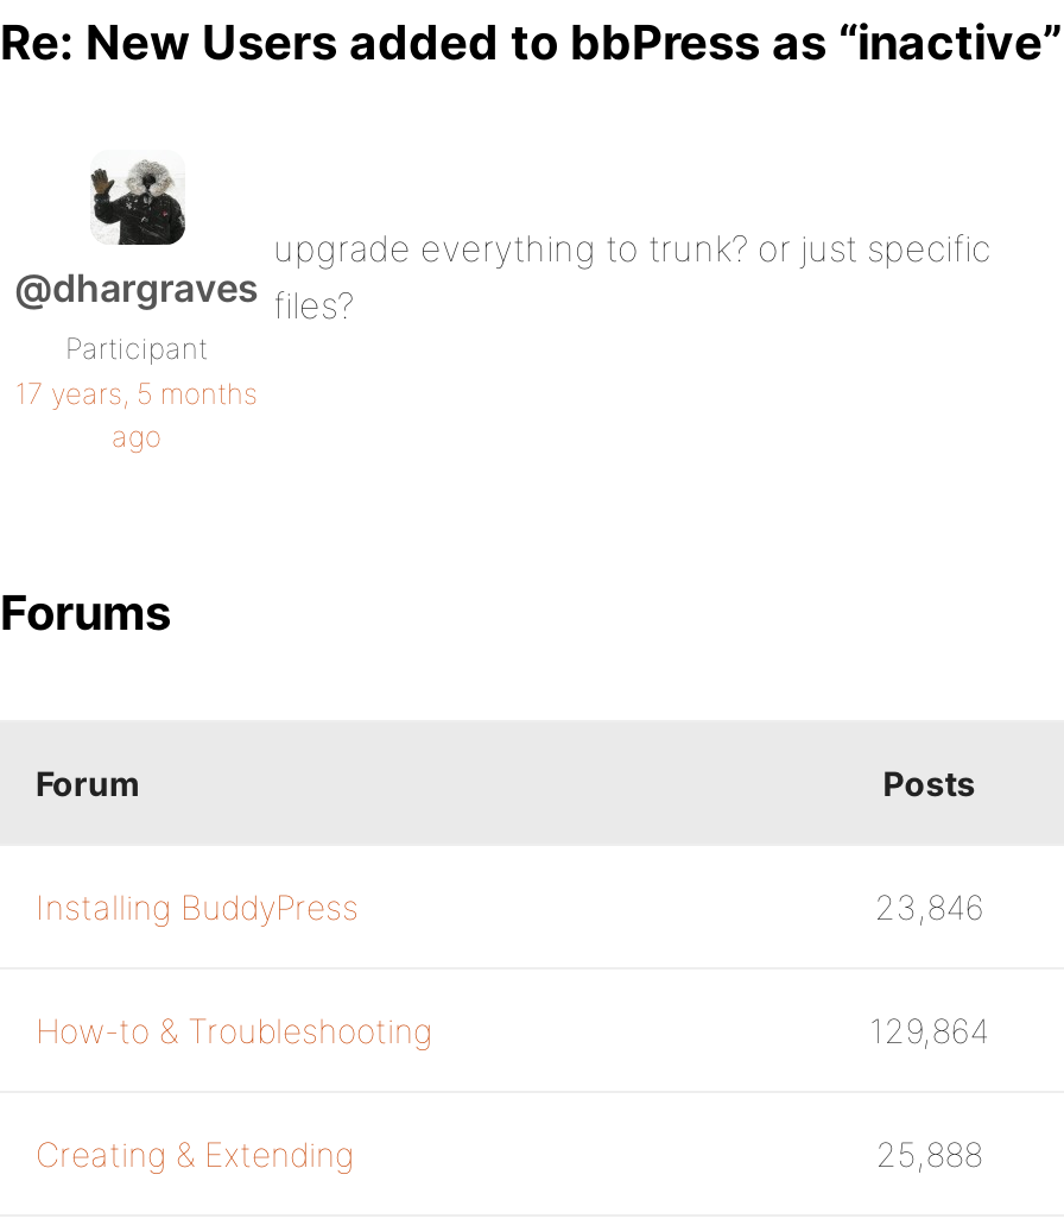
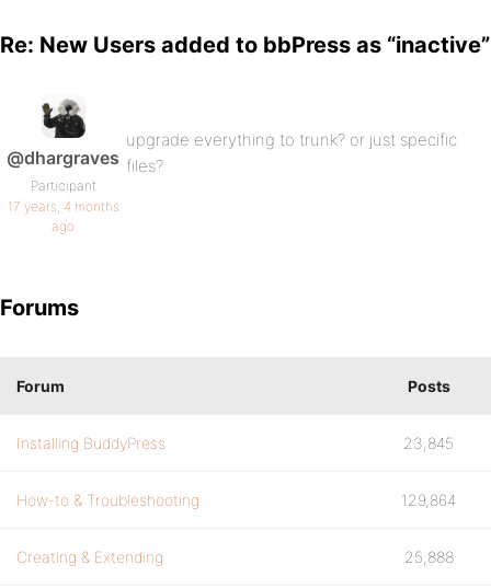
[15,375,258,411] 17 years, 5 months -> [7,198,119,215] 17 years, 4 months
[874,886,984,927] 23,846 -> [404,434,454,452] 23,845

